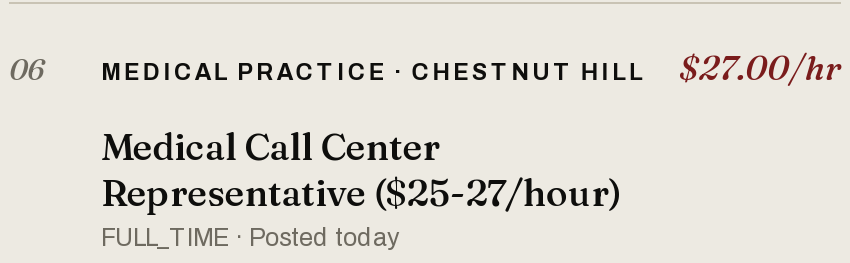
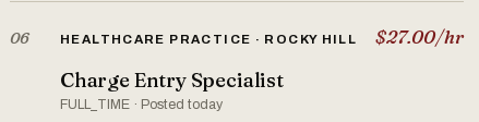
[101,60,645,84] MEDICAL PRACTICE · CHESTNUT HILL -> [60,33,357,46] HEALTHCARE PRACTICE · ROCKY HILL
[101,124,621,216] Medical Call Center | Representative ($25-27/hour) -> [60,68,283,93] Charge Entry Specialist

